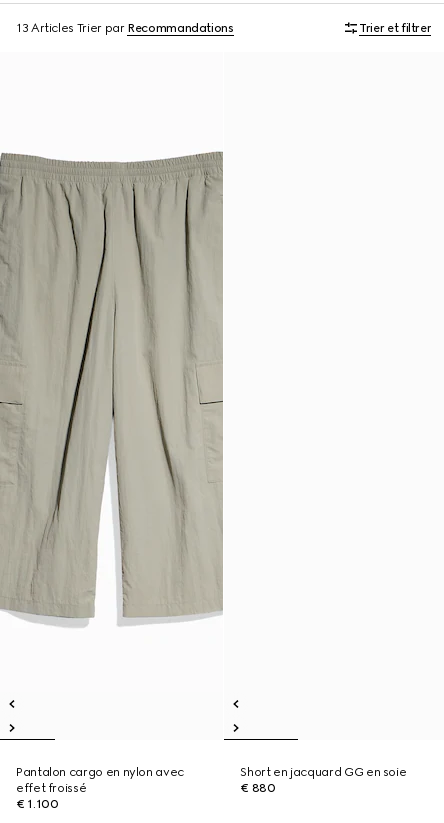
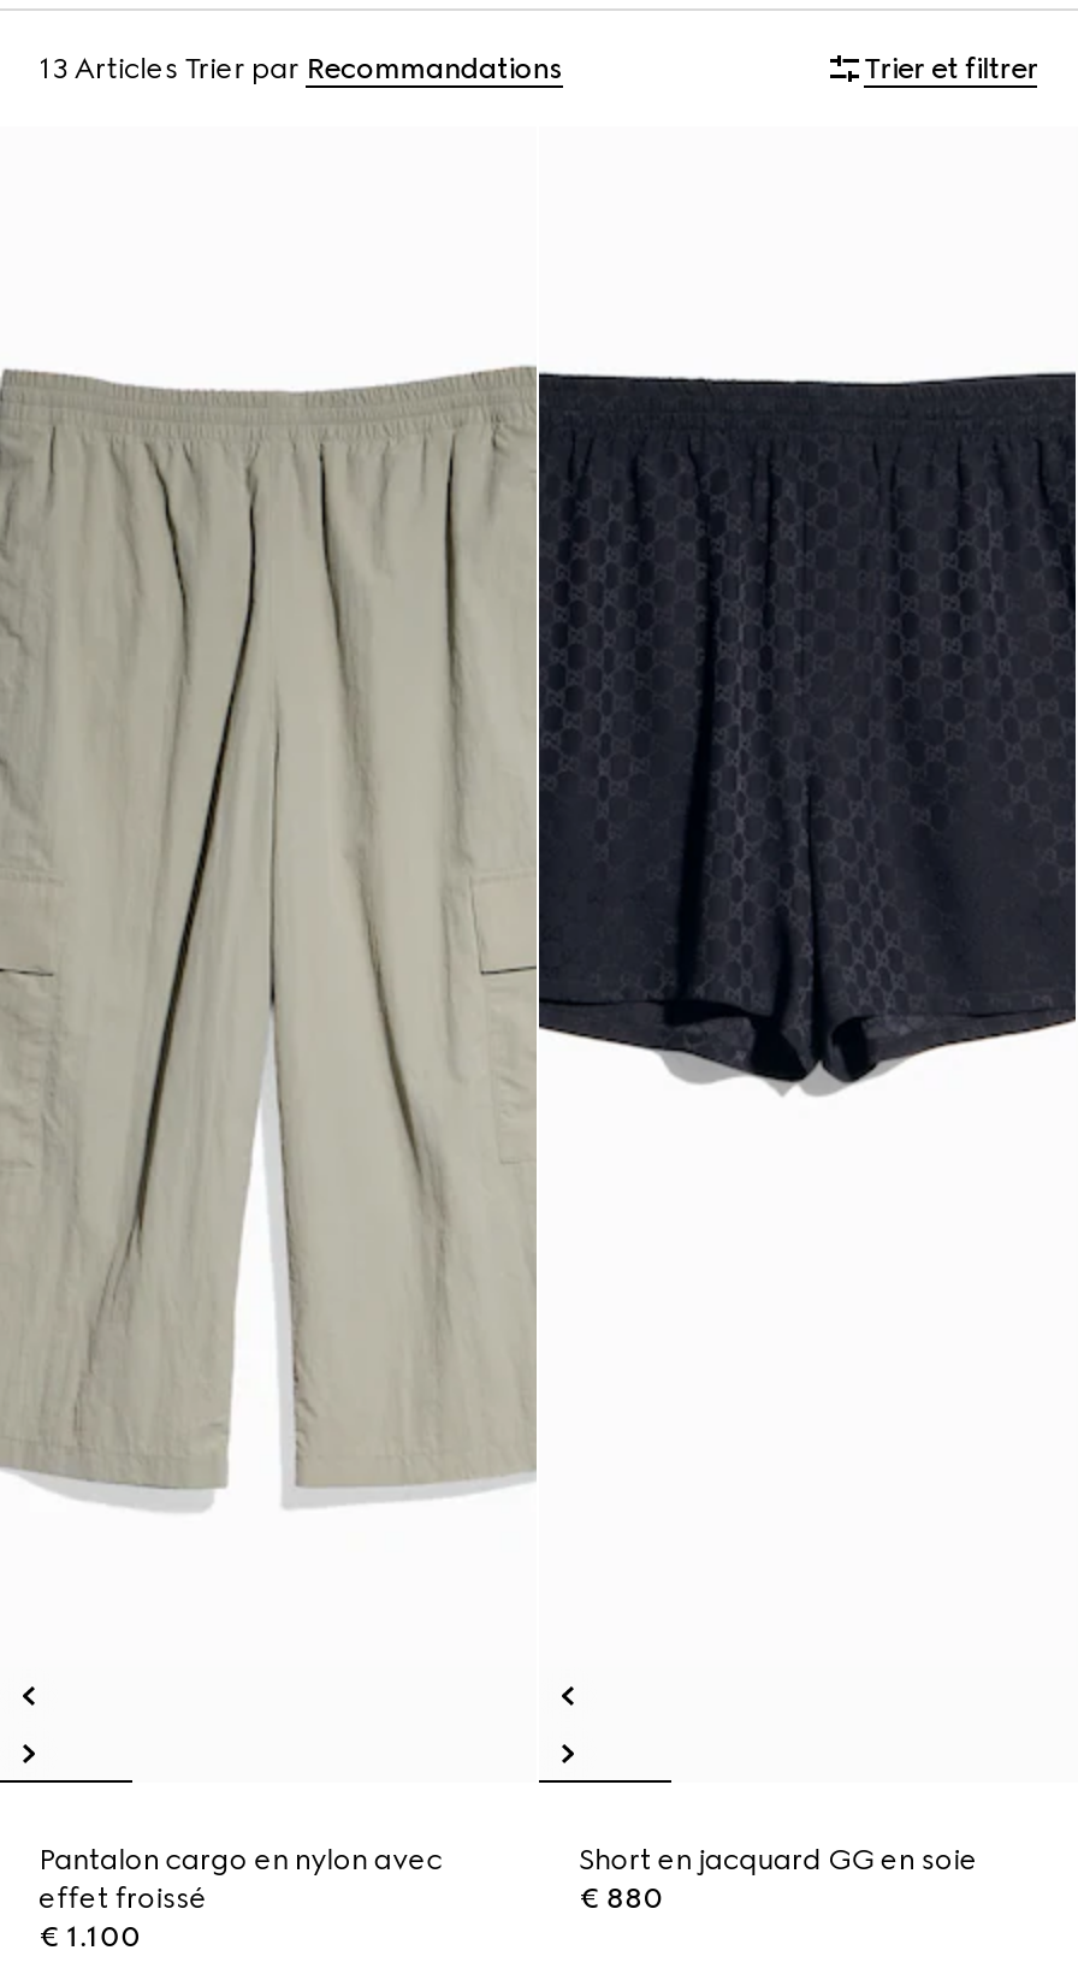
none -> [537,370,1071,1097] [image]

